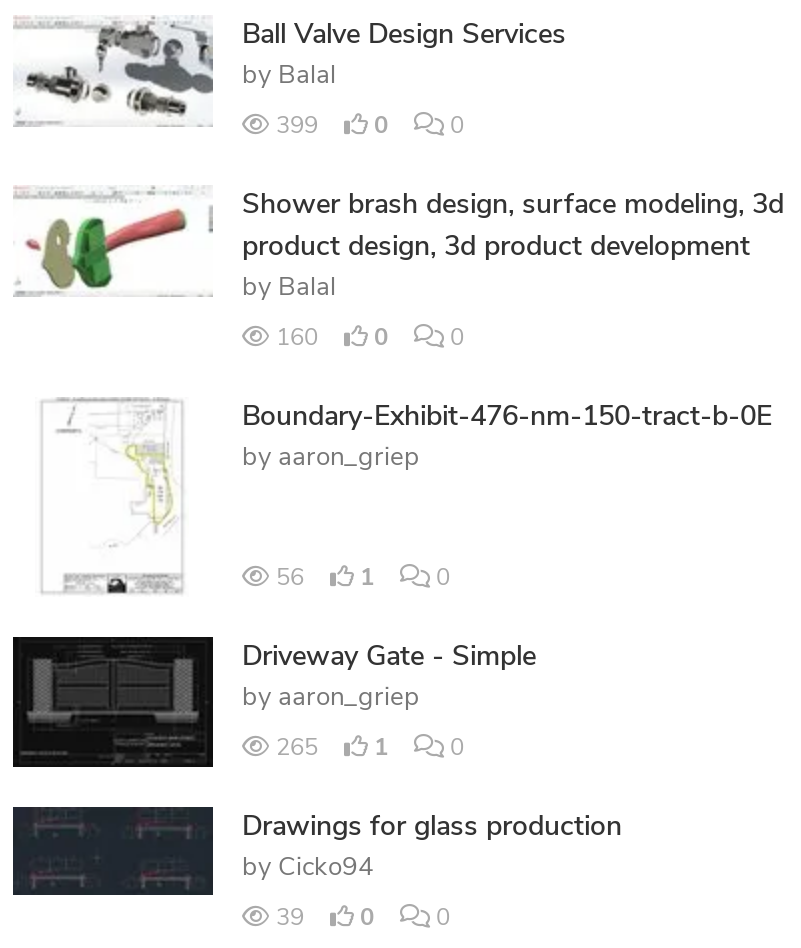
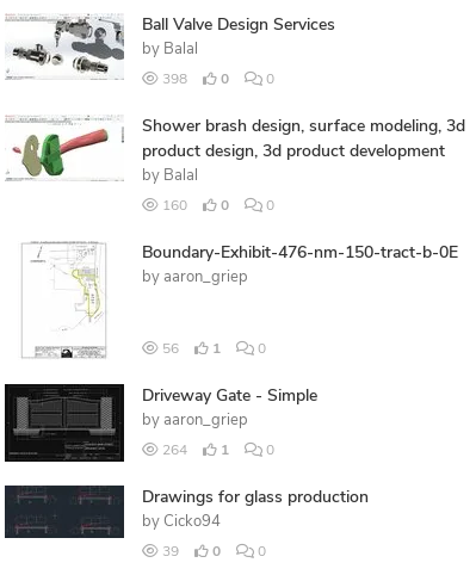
[270,114,324,138] 399 -> [158,72,190,86] 398
[270,736,324,760] 265 -> [158,443,190,457] 264

